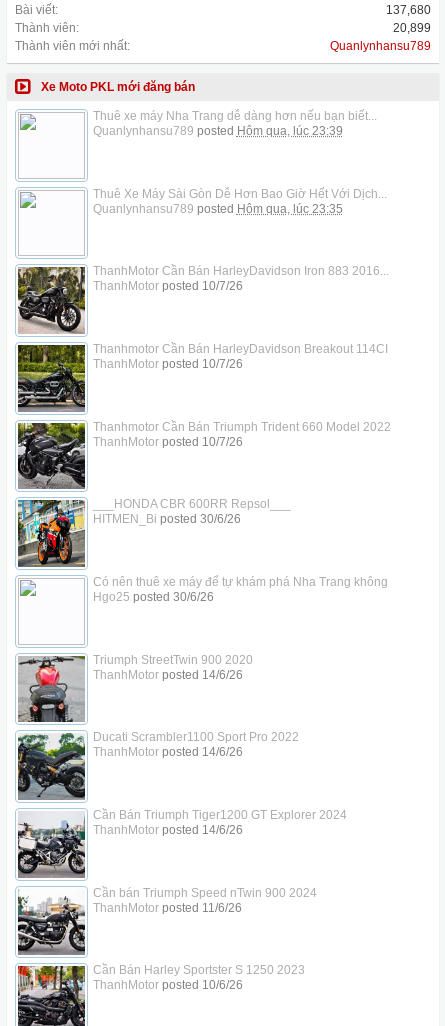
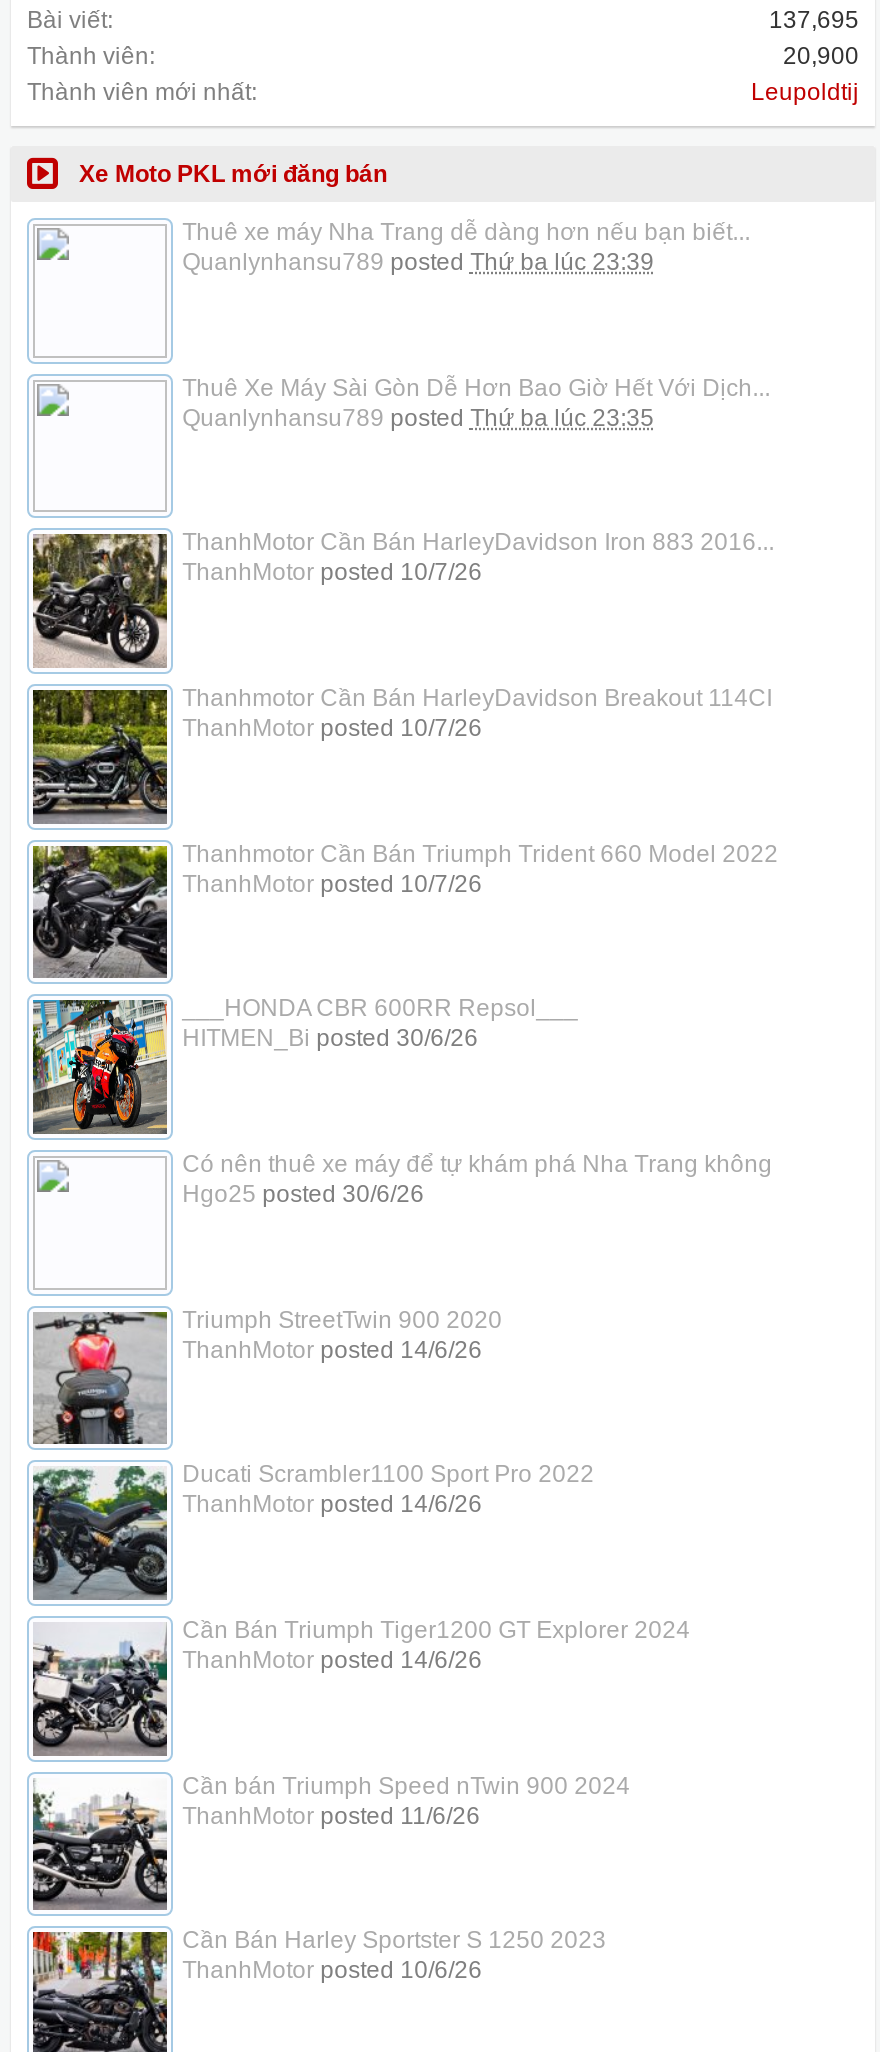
[386,3,431,17] 137,680 -> [769,6,859,34] 137,695
[393,21,431,35] 20,899 -> [783,42,859,70] 20,900
[330,39,431,53] Quanlynhansu789 -> [751,78,859,106] Leupoldtij
[93,124,343,138] Quanlynhansu789 posted Hôm qua, lúc 23:39 -> [182,248,654,276] Quanlynhansu789 posted Thứ ba lúc 23:39
[93,202,343,216] Quanlynhansu789 posted Hôm qua, lúc 23:35 -> [182,403,654,431] Quanlynhansu789 posted Thứ ba lúc 23:35

